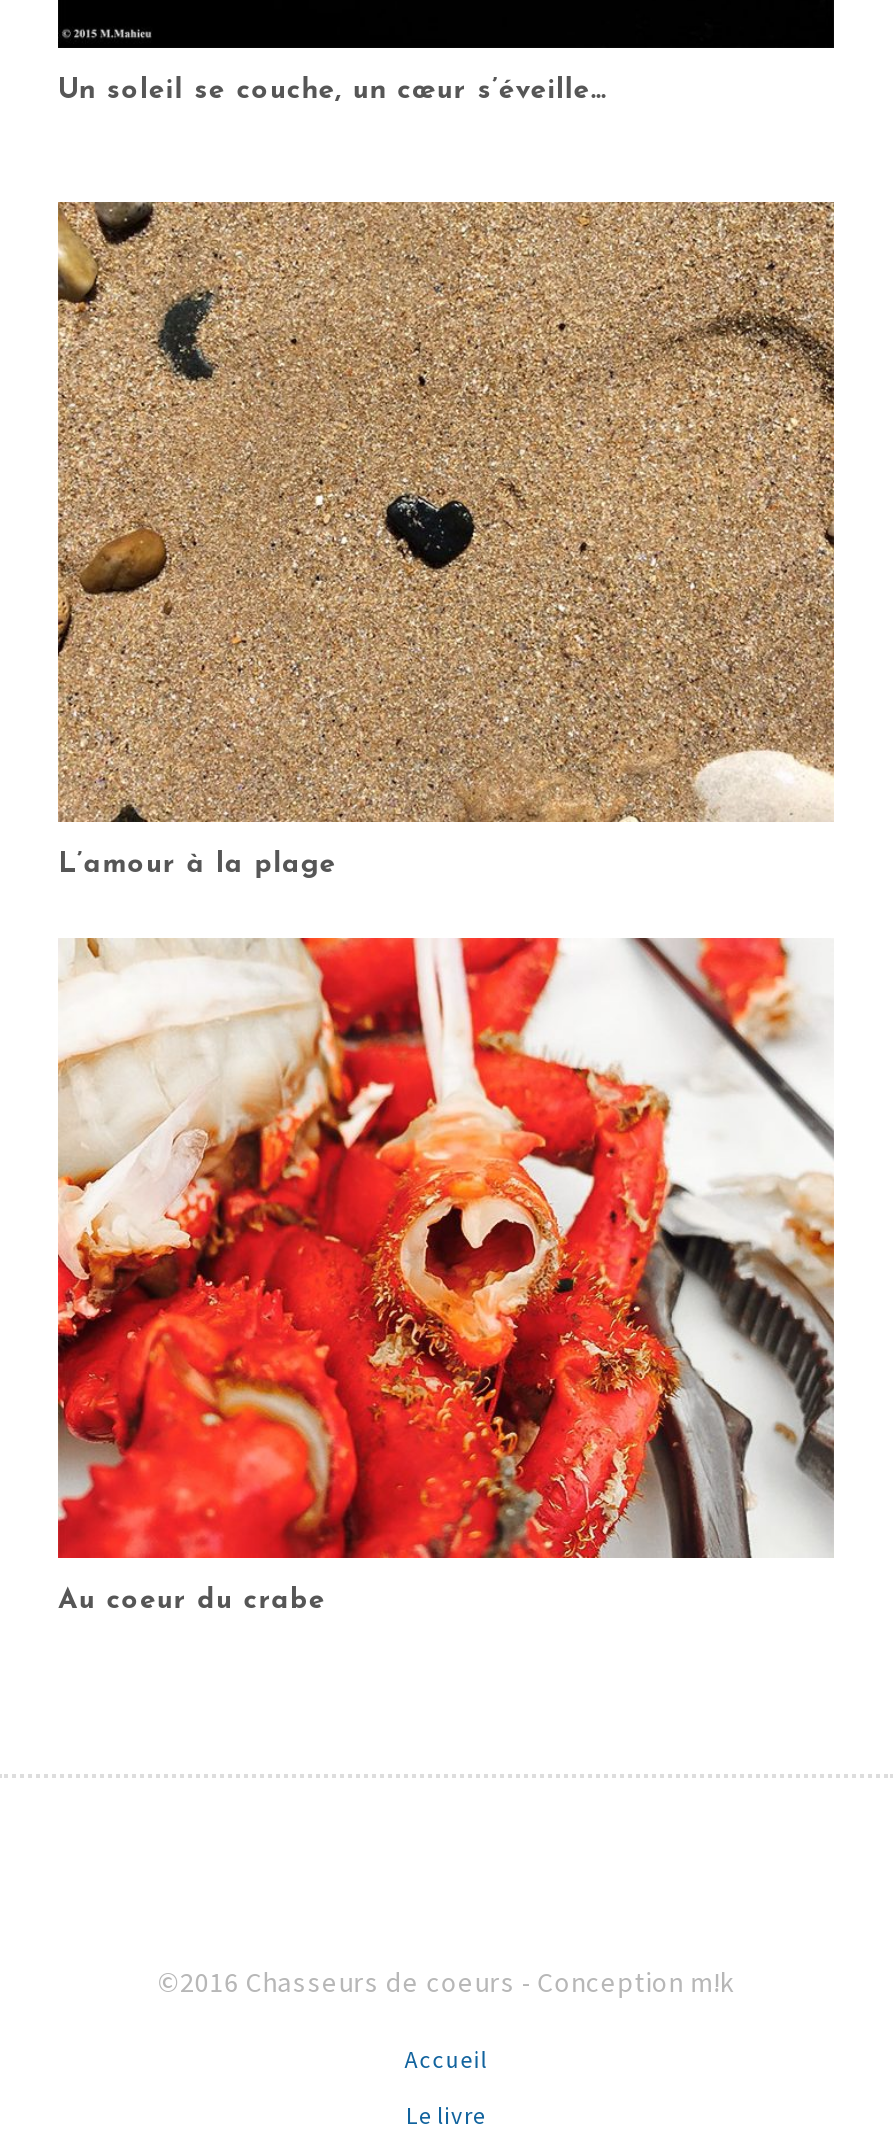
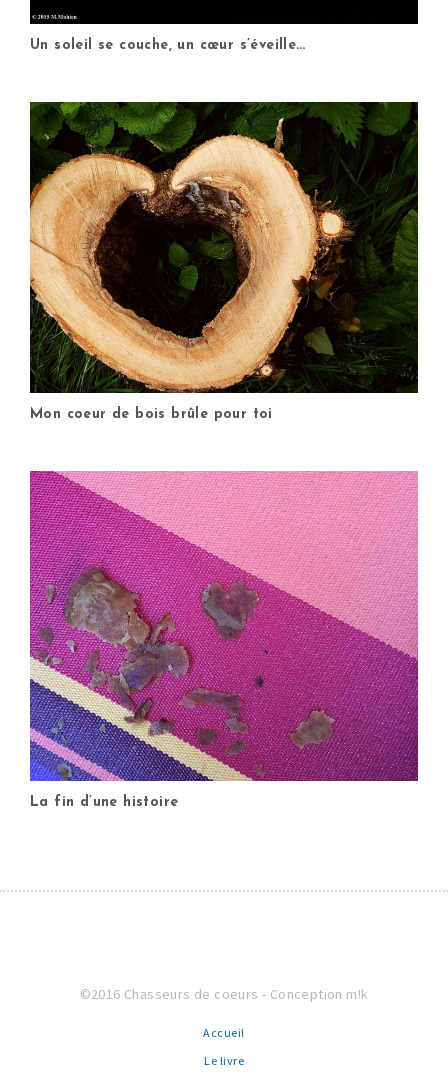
[56,200,836,880] [image] | L’amour à la plage -> [29,101,419,422] [image] | Mon coeur de bois brûle pour toi
[56,936,836,1616] [image] | Au coeur du crabe -> [29,470,419,810] [image] | La fin d’une histoire

